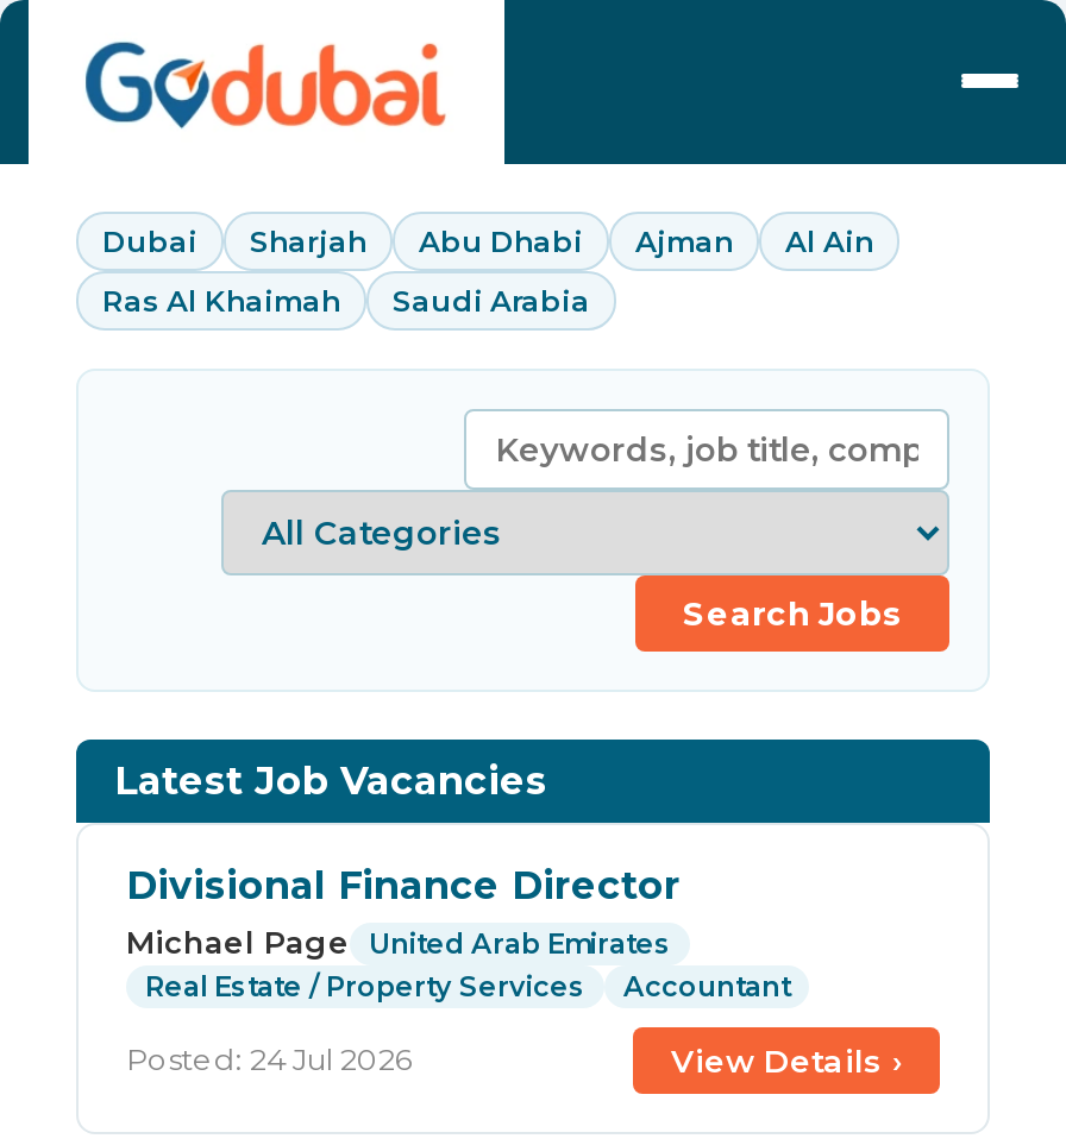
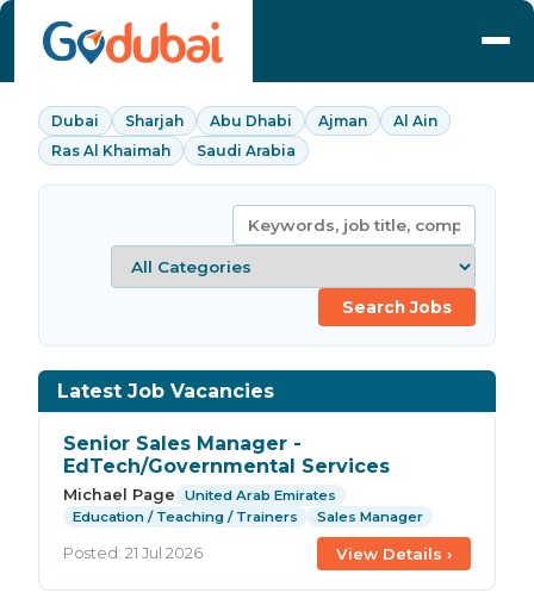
[126,862,681,907] Divisional Finance Director -> [63,432,390,477] Senior Sales Manager - | EdTech/Governmental Services
[145,969,790,1003] Real Estate / Property Services | Accountant -> [73,508,423,525] Education / Teaching / Trainers | Sales Manager
[126,1042,414,1077] Posted: 24 Jul 2026 -> [63,544,203,562] Posted: 21 Jul 2026

